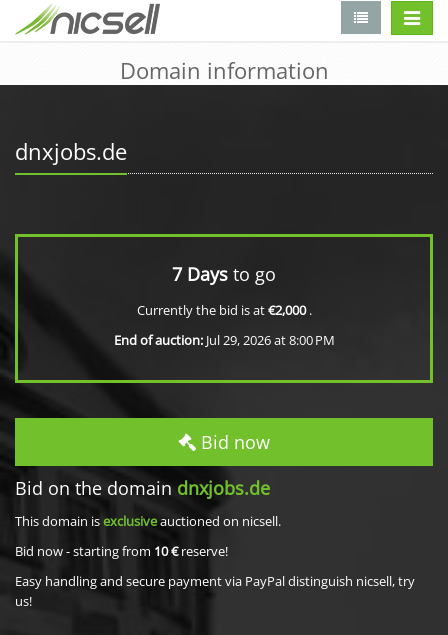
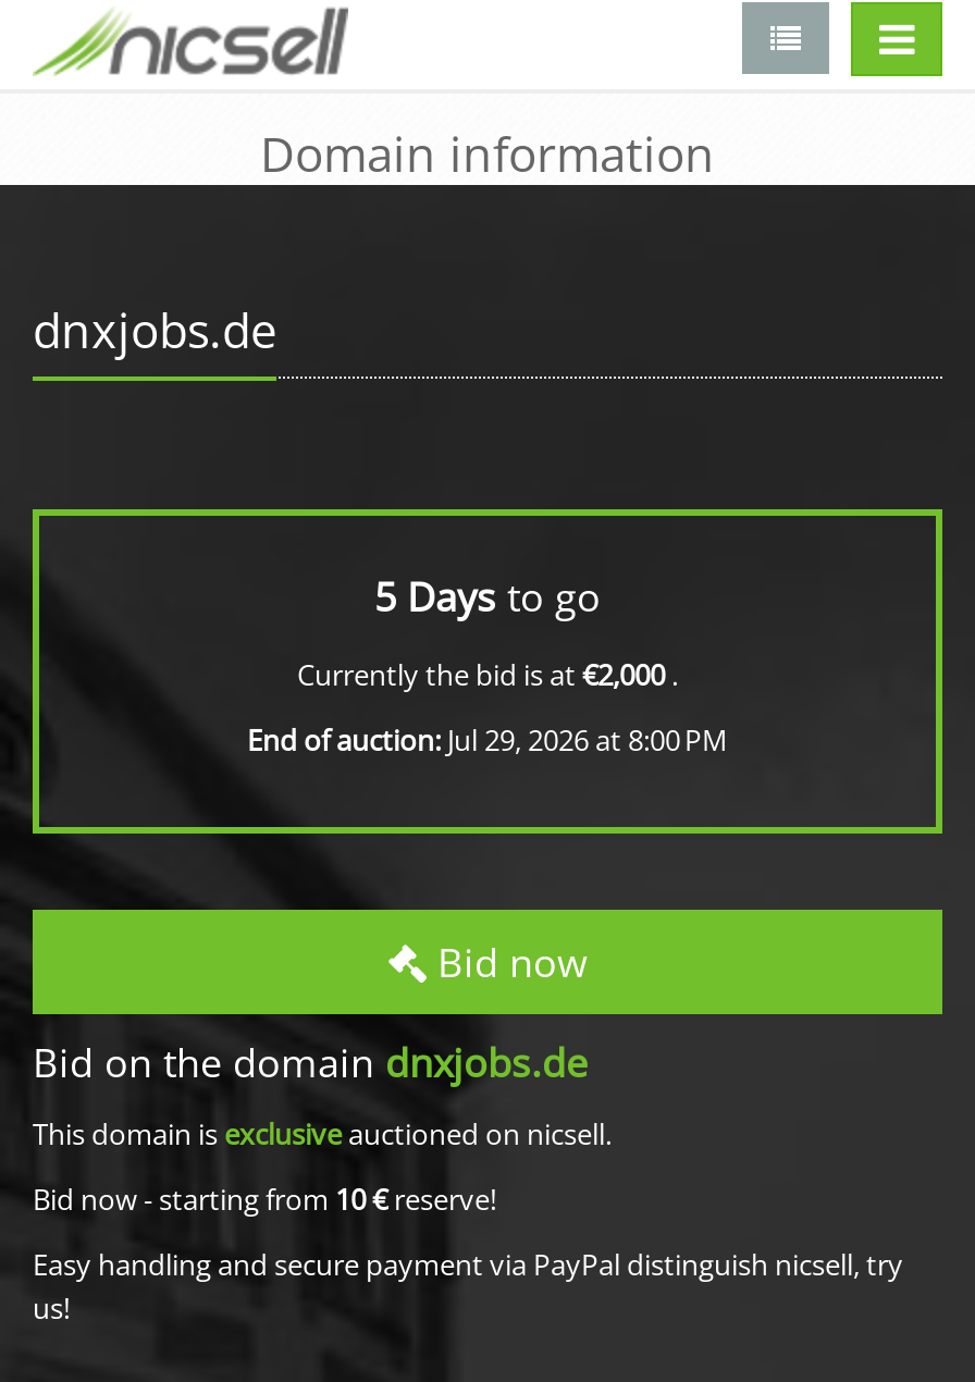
[172,262,276,286] 7 Days to go -> [374,570,601,622] 5 Days to go

